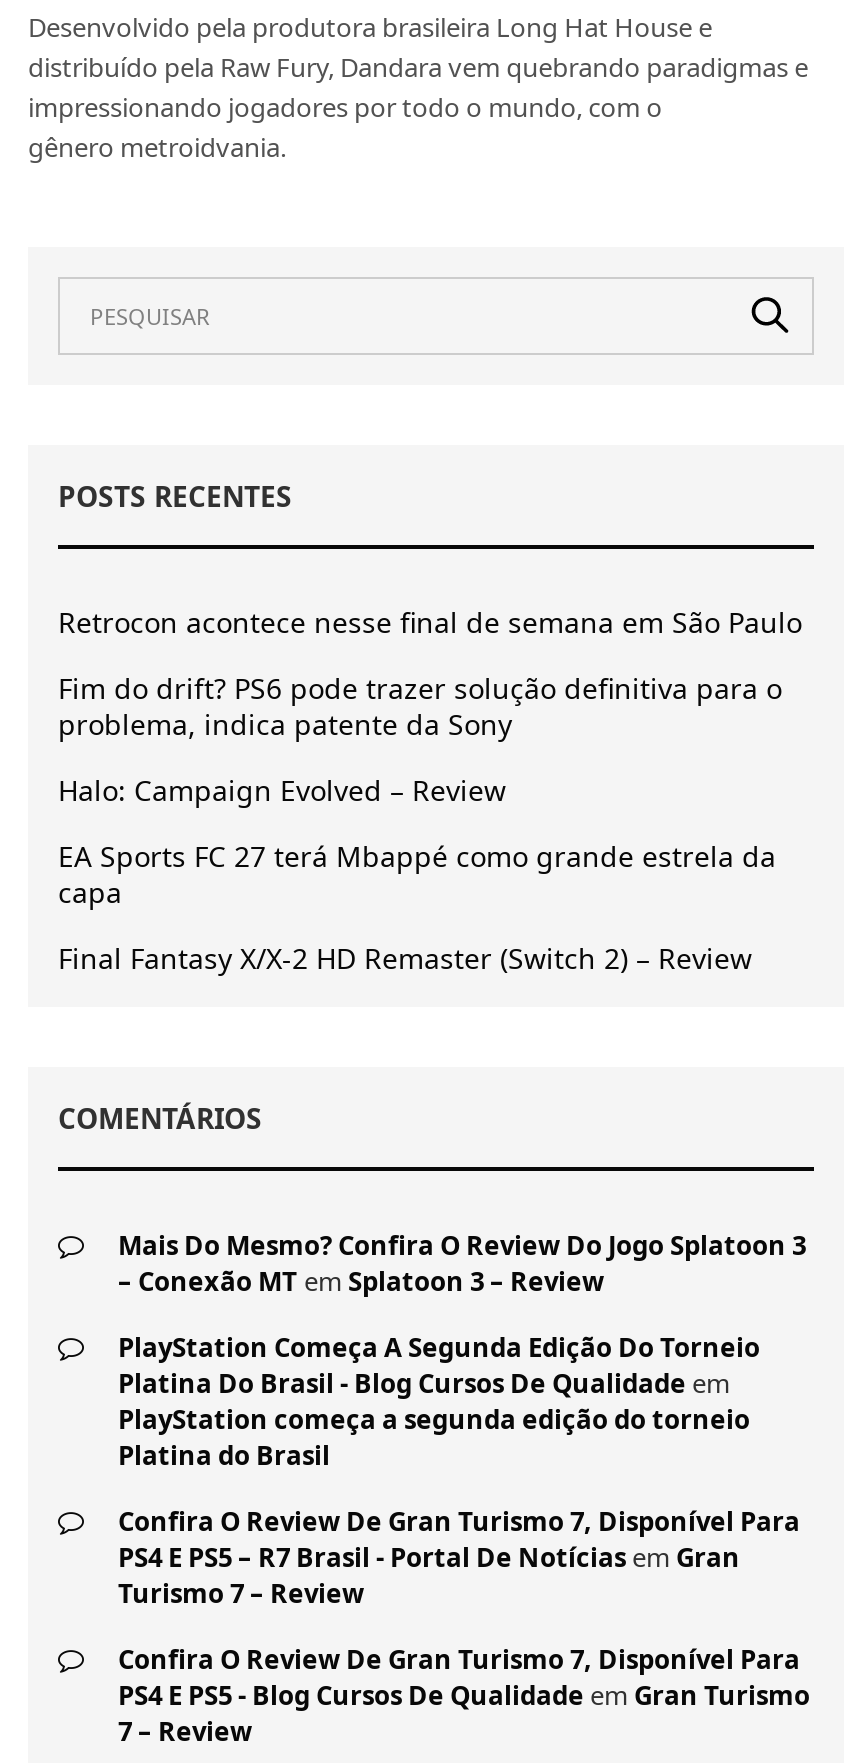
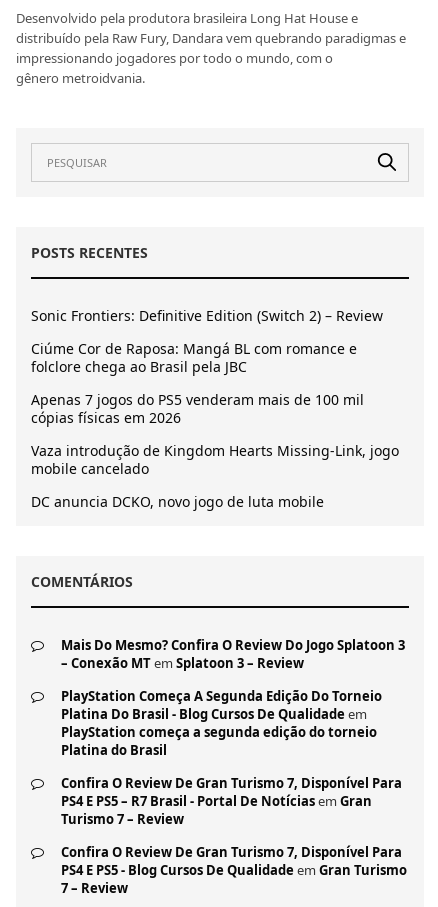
[58,603,802,641] Retrocon acontece nesse final de semana em São Paulo -> [31,306,383,325] Sonic Frontiers: Definitive Edition (Switch 2) – Review
[58,669,782,743] Fim do drift? PS6 pode trazer solução definitiva para o | problema, indica patente da Sony -> [31,339,357,376] Ciúme Cor de Raposa: Mangá BL com romance e | folclore chega ao Brasil pela JBC
[58,771,506,809] Halo: Campaign Evolved – Review -> [31,390,364,427] Apenas 7 jogos do PS5 venderam mais de 100 mil | cópias físicas em 2026
[58,837,776,911] EA Sports FC 27 terá Mbappé como grande estrela da | capa -> [31,441,399,478] Vaza introdução de Kingdom Hearts Missing-Link, jogo | mobile cancelado
[58,939,752,977] Final Fantasy X/X-2 HD Remaster (Switch 2) – Review -> [31,492,324,511] DC anuncia DCKO, novo jogo de luta mobile

